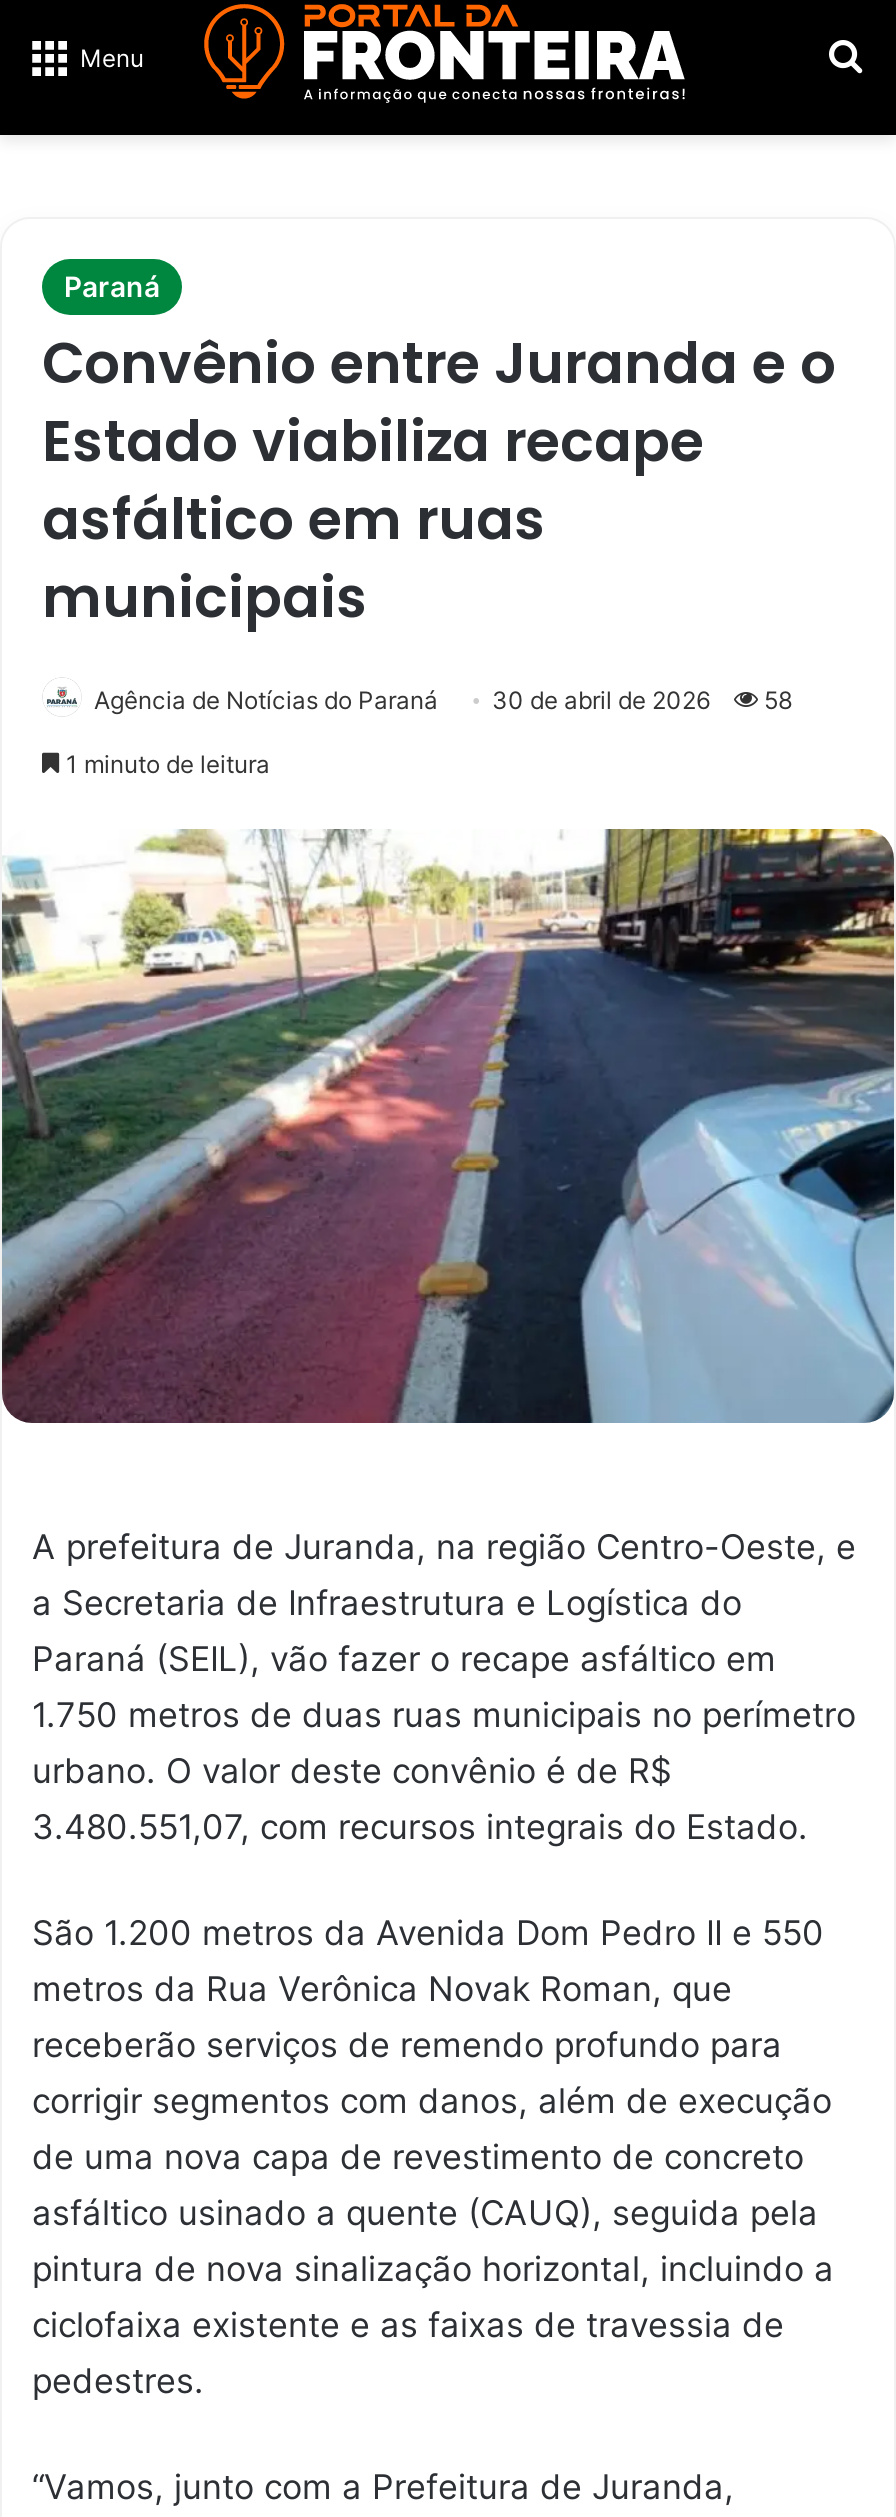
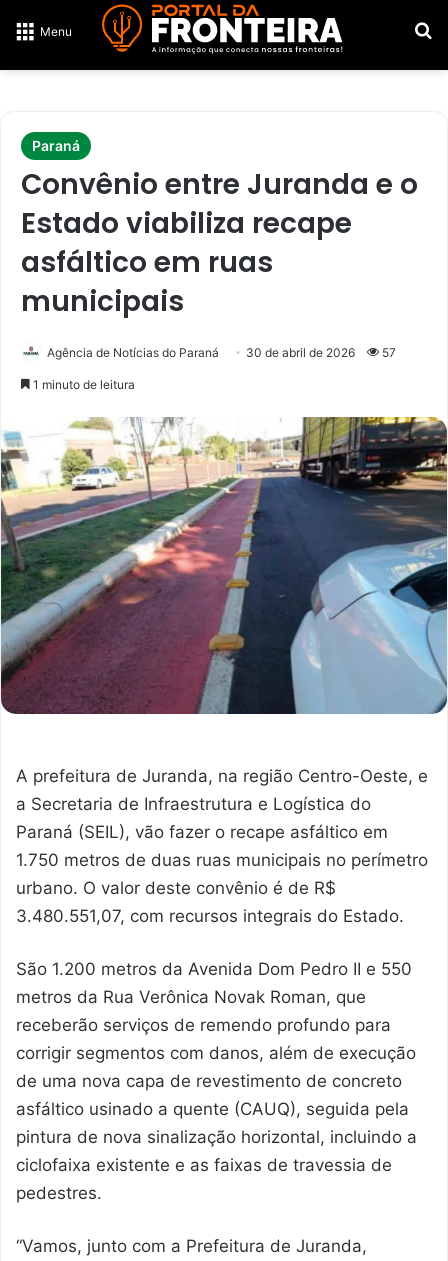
[94,685,792,715] Agência de Notícias do Paraná 30 de abril de 2026 58 -> [47,345,396,360] Agência de Notícias do Paraná 30 de abril de 2026 57

